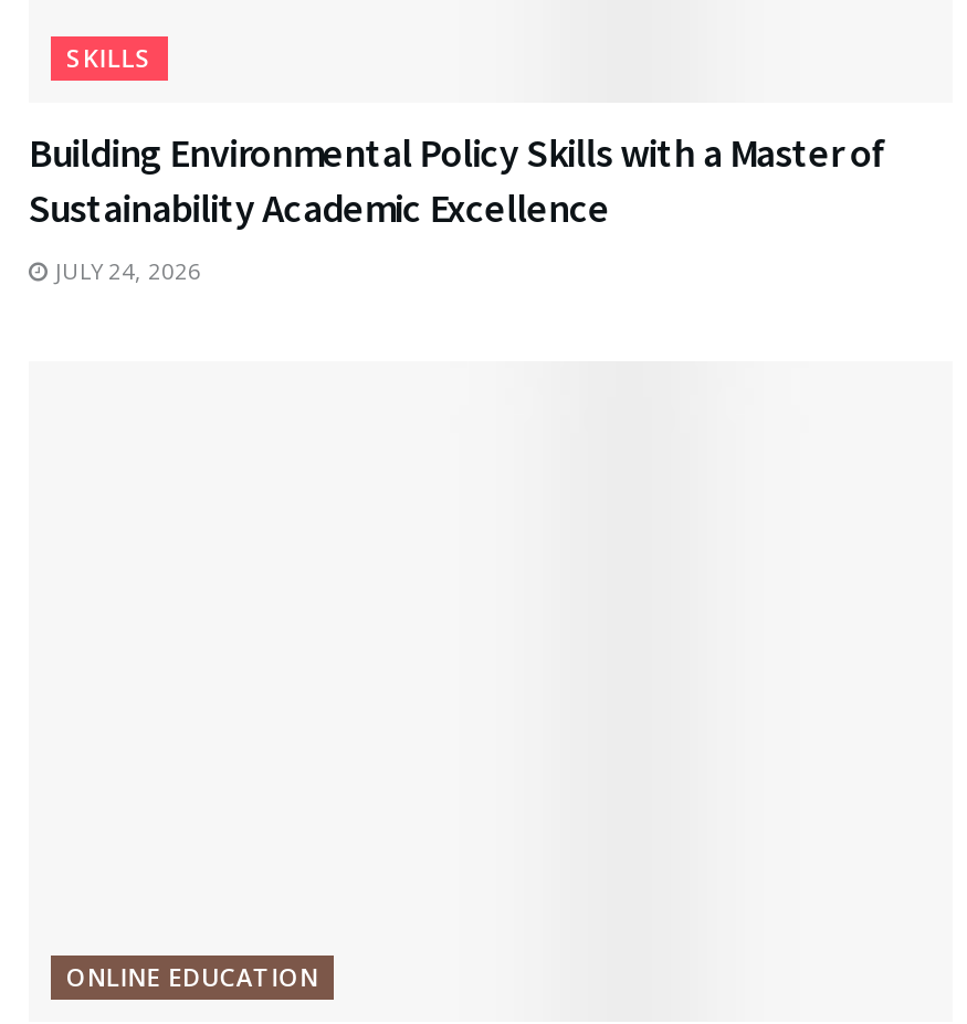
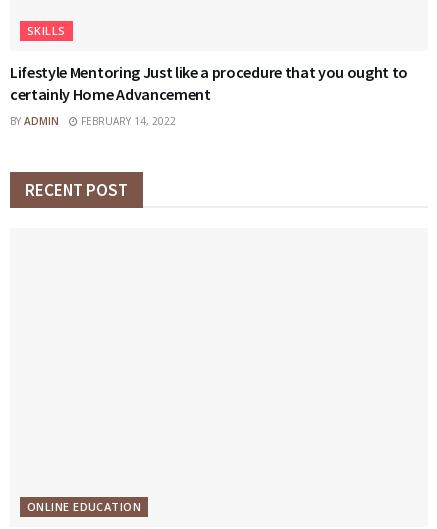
[29,127,886,286] Building Environmental Policy Skills with a Master of | Sustainability Academic Excellence | JULY 24, 2026 -> [10,62,408,201] Lifestyle Mentoring Just like a procedure that you ought to | certainly Home Advancement | BY ADMIN | FEBRUARY 14, 2022 | RECENT POST

